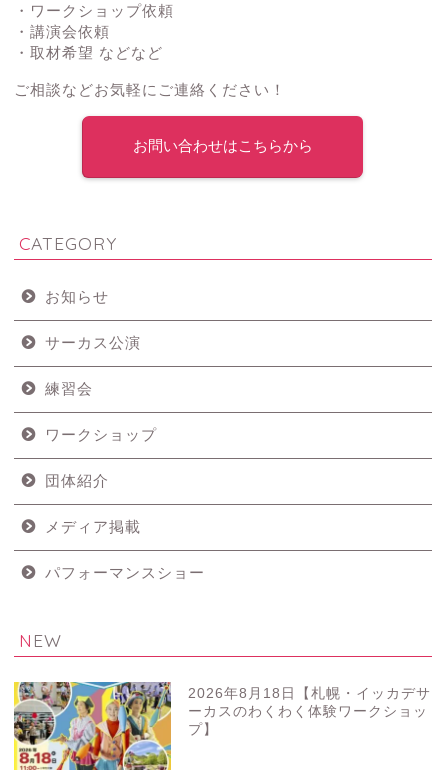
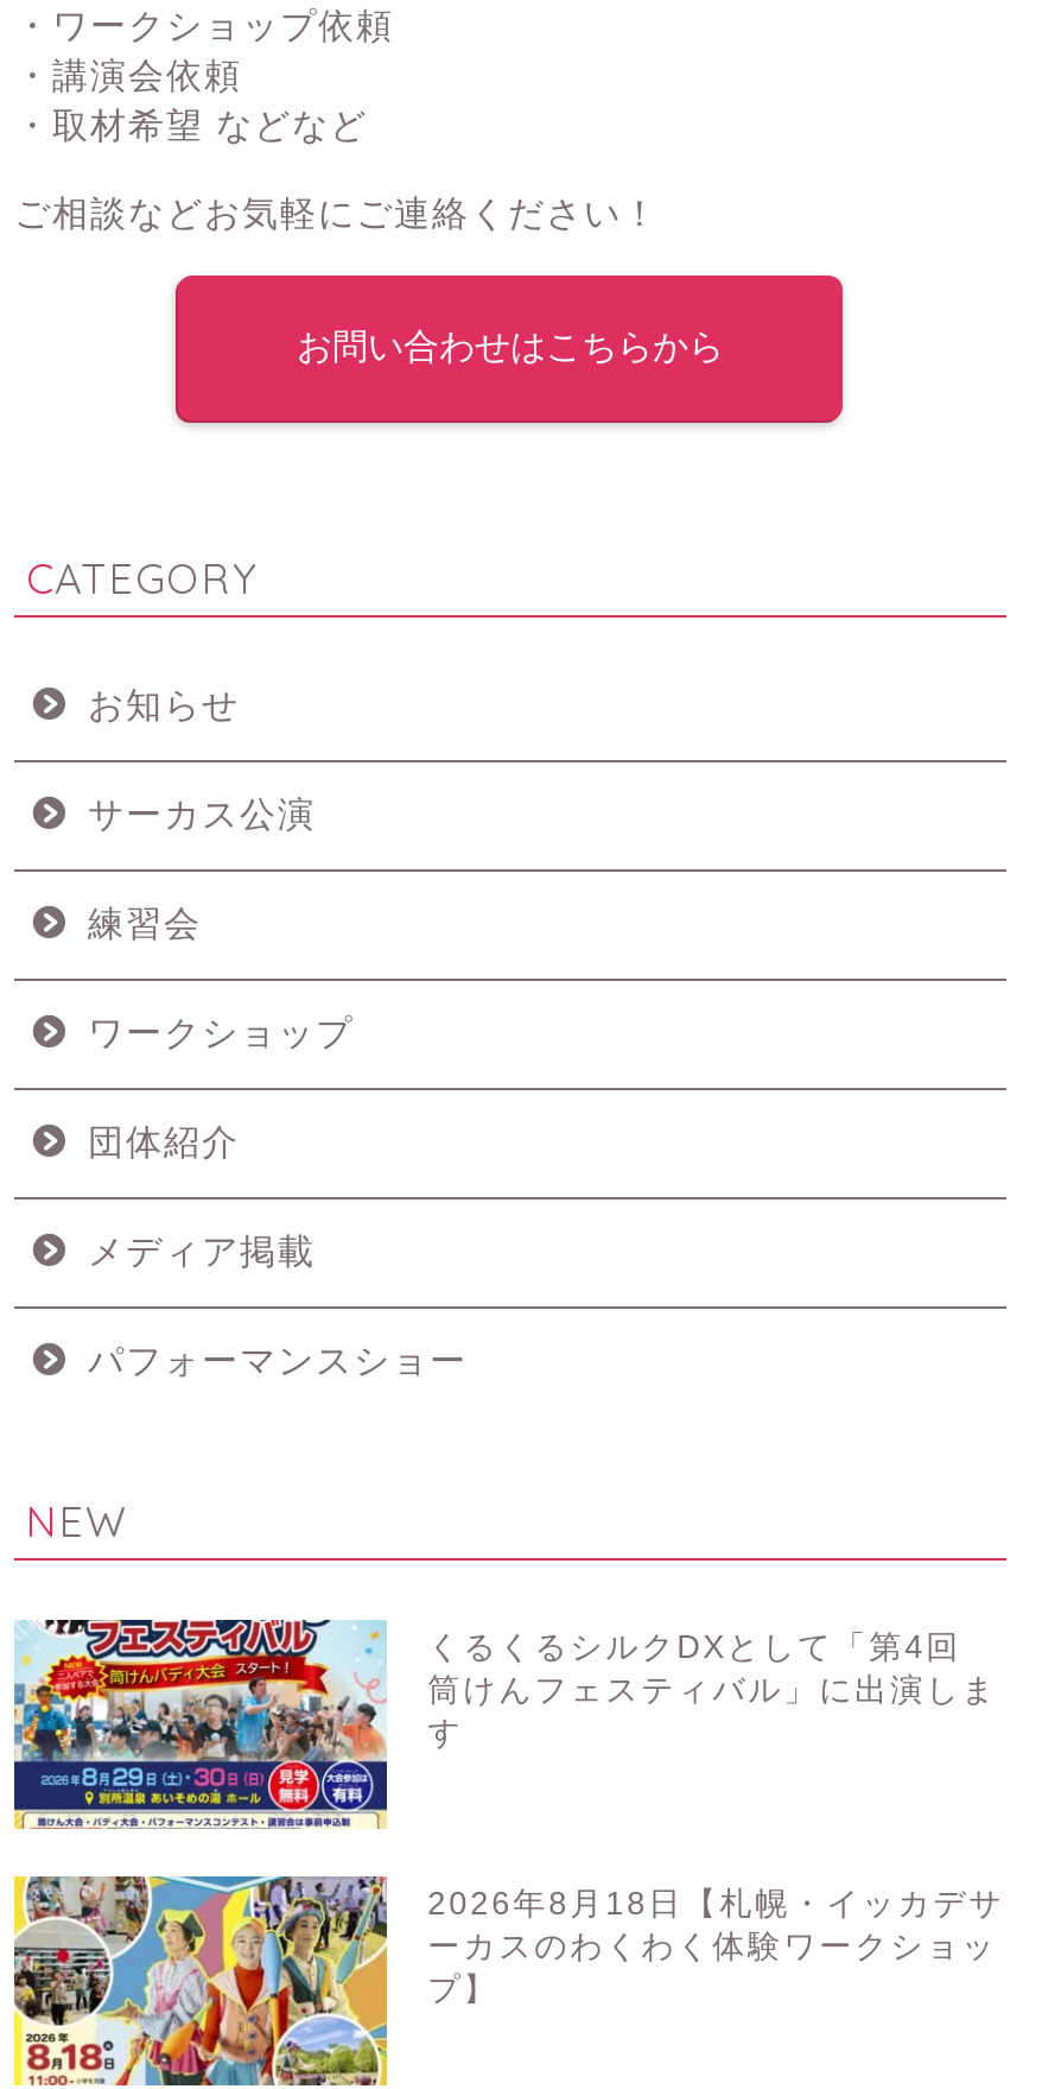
none -> [12,1618,997,1829] [image] | くるくるシルクDXとして「第4回 | 筒けんフェスティバル」に出演しま | す

